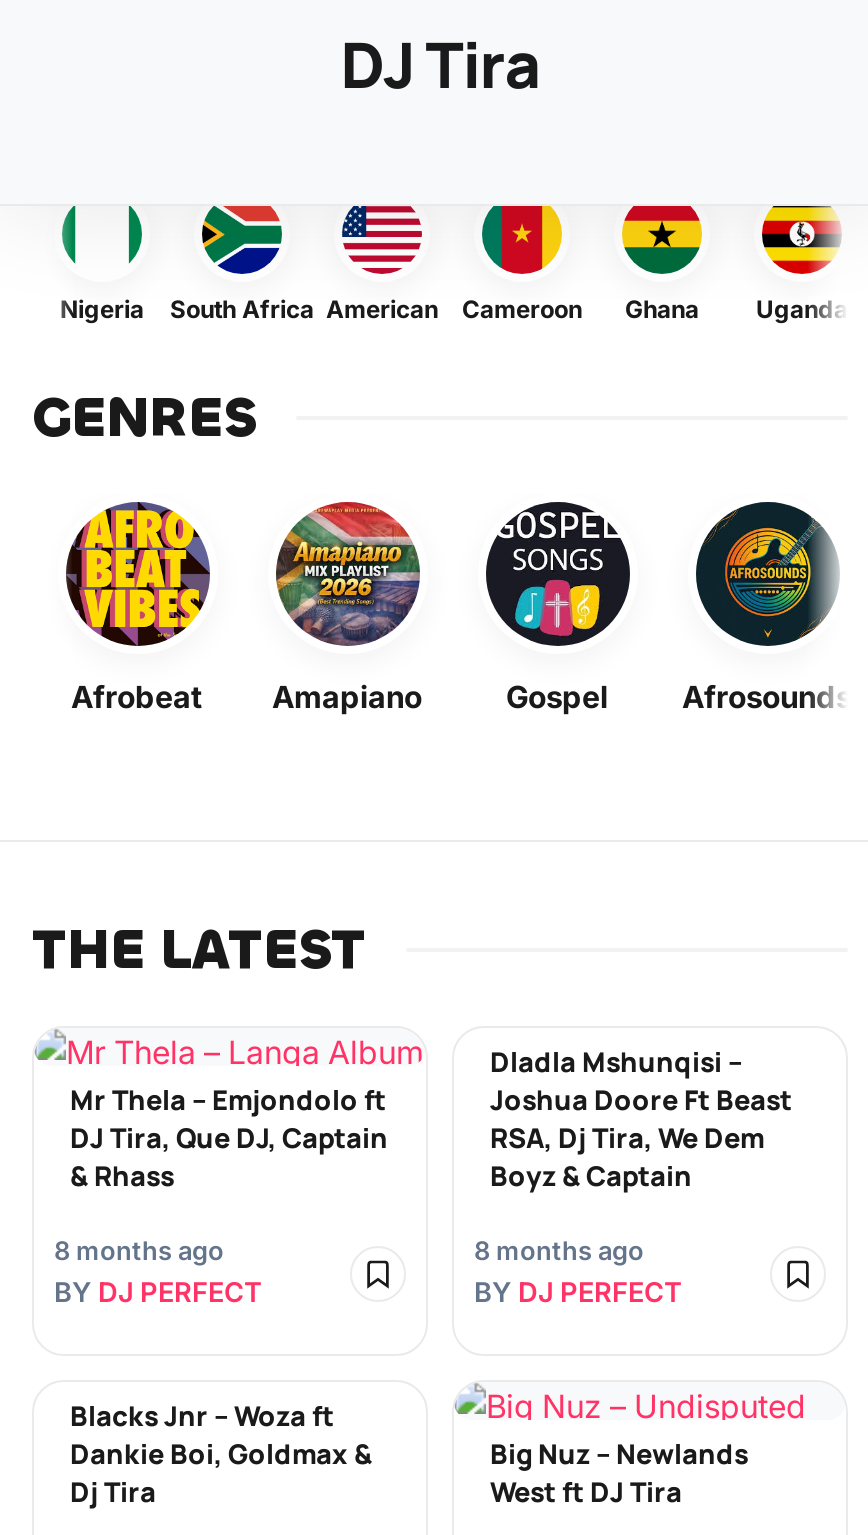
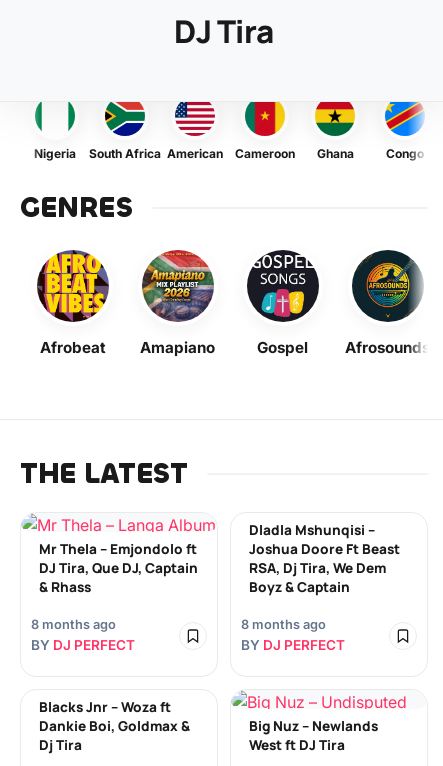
[756,204,848,324] [image] | Uganda -> [384,101,424,161] [image] | Congo

